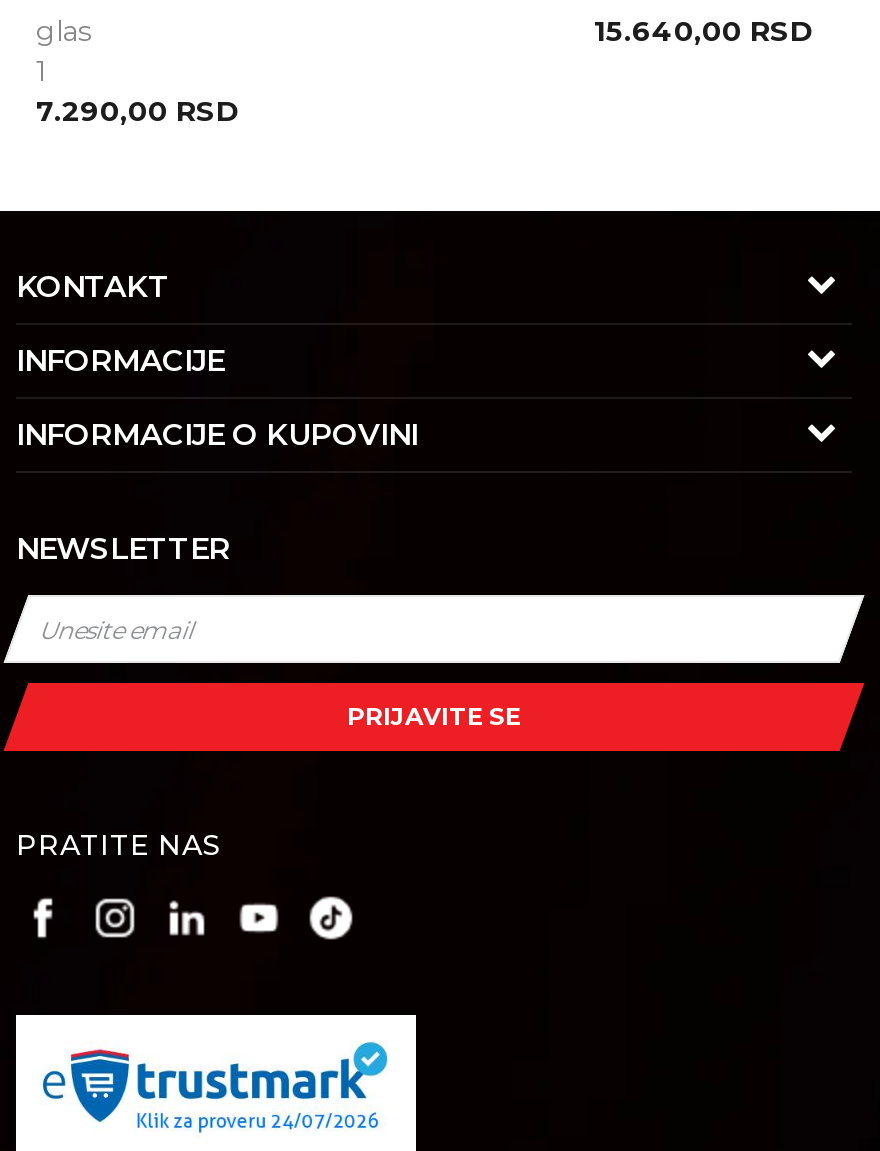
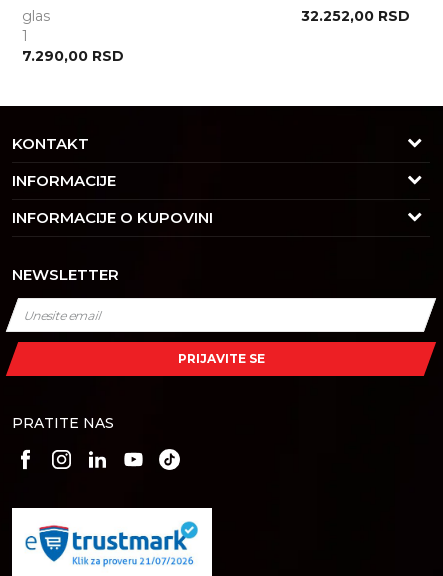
[594,13,814,49] 15.640,00 RSD -> [301,7,410,25] 32.252,00 RSD

